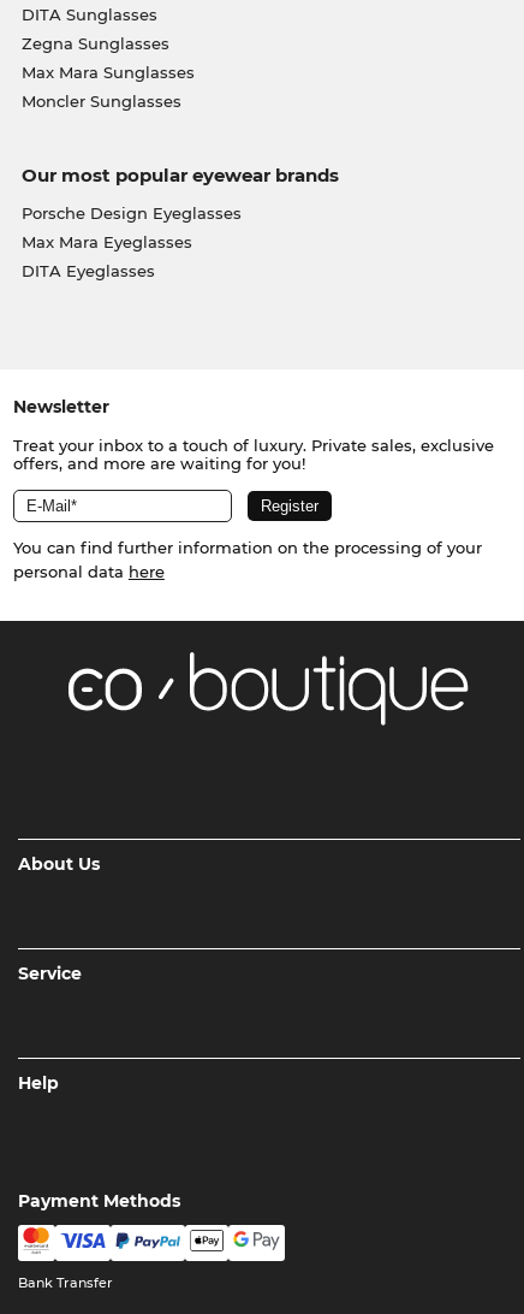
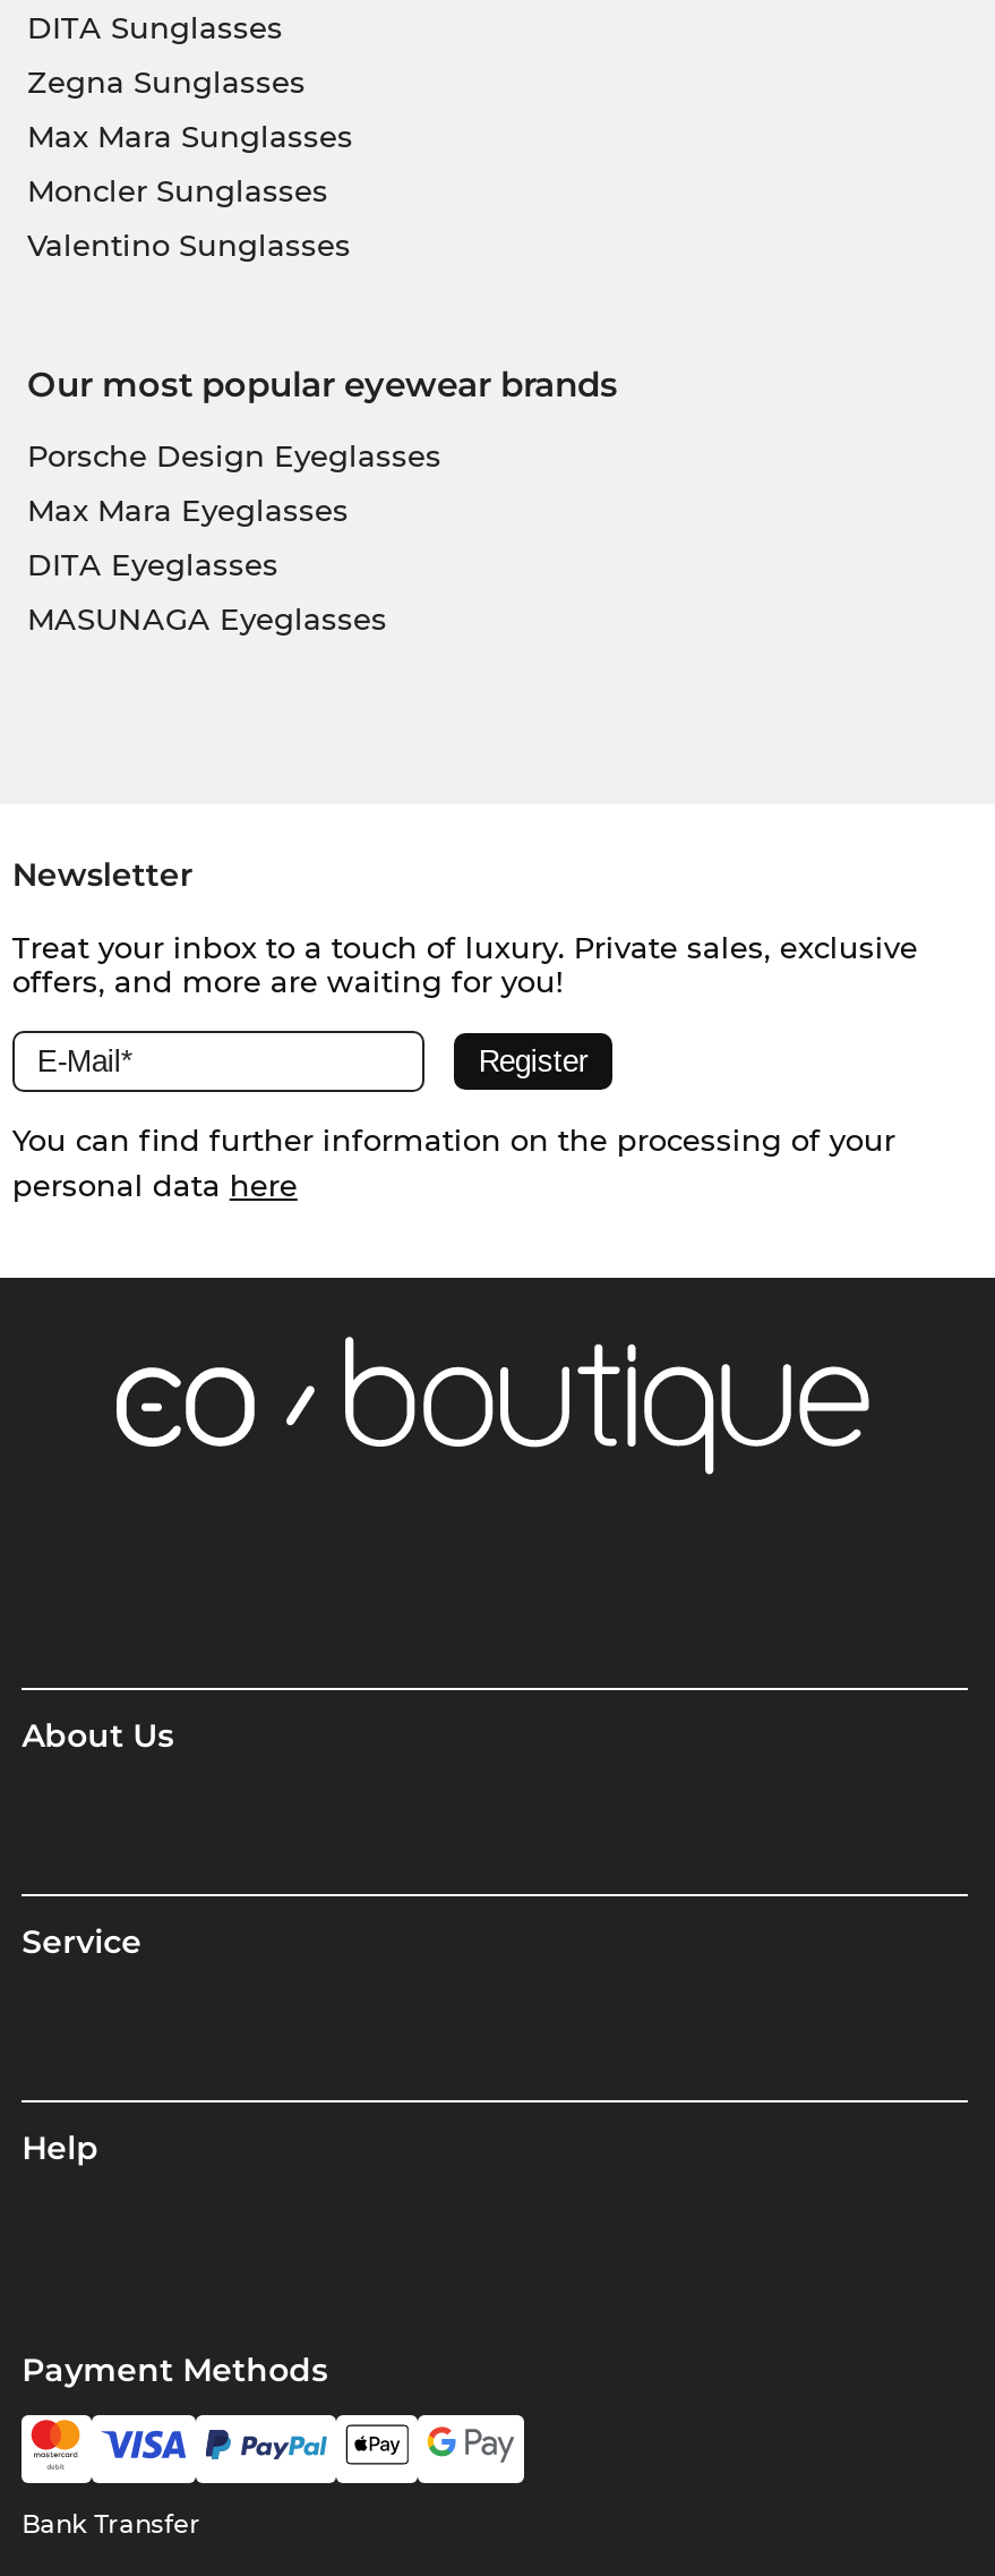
none -> [27,227,351,263] Valentino Sunglasses
none -> [27,601,387,637] MASUNAGA Eyeglasses

